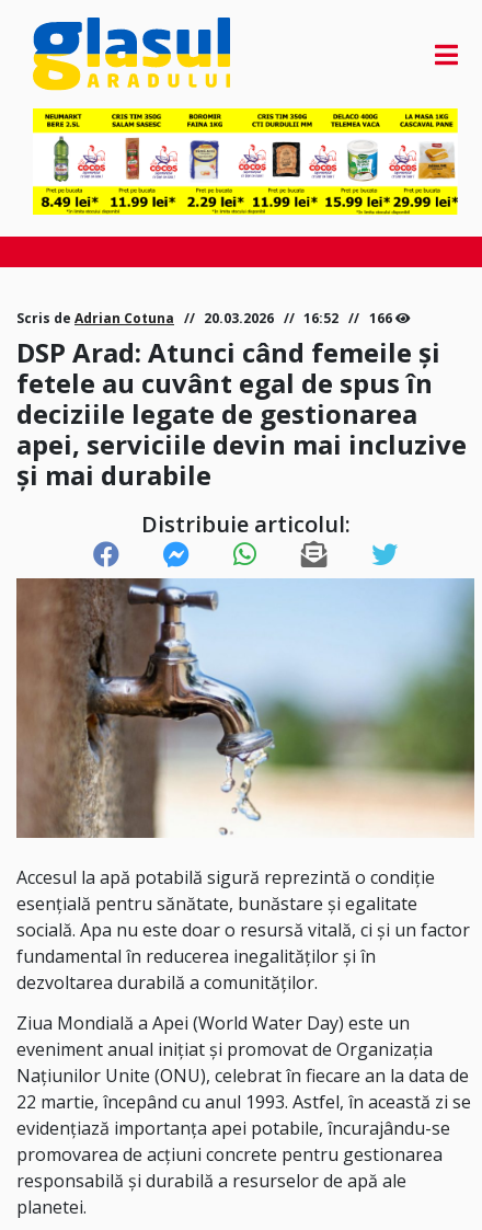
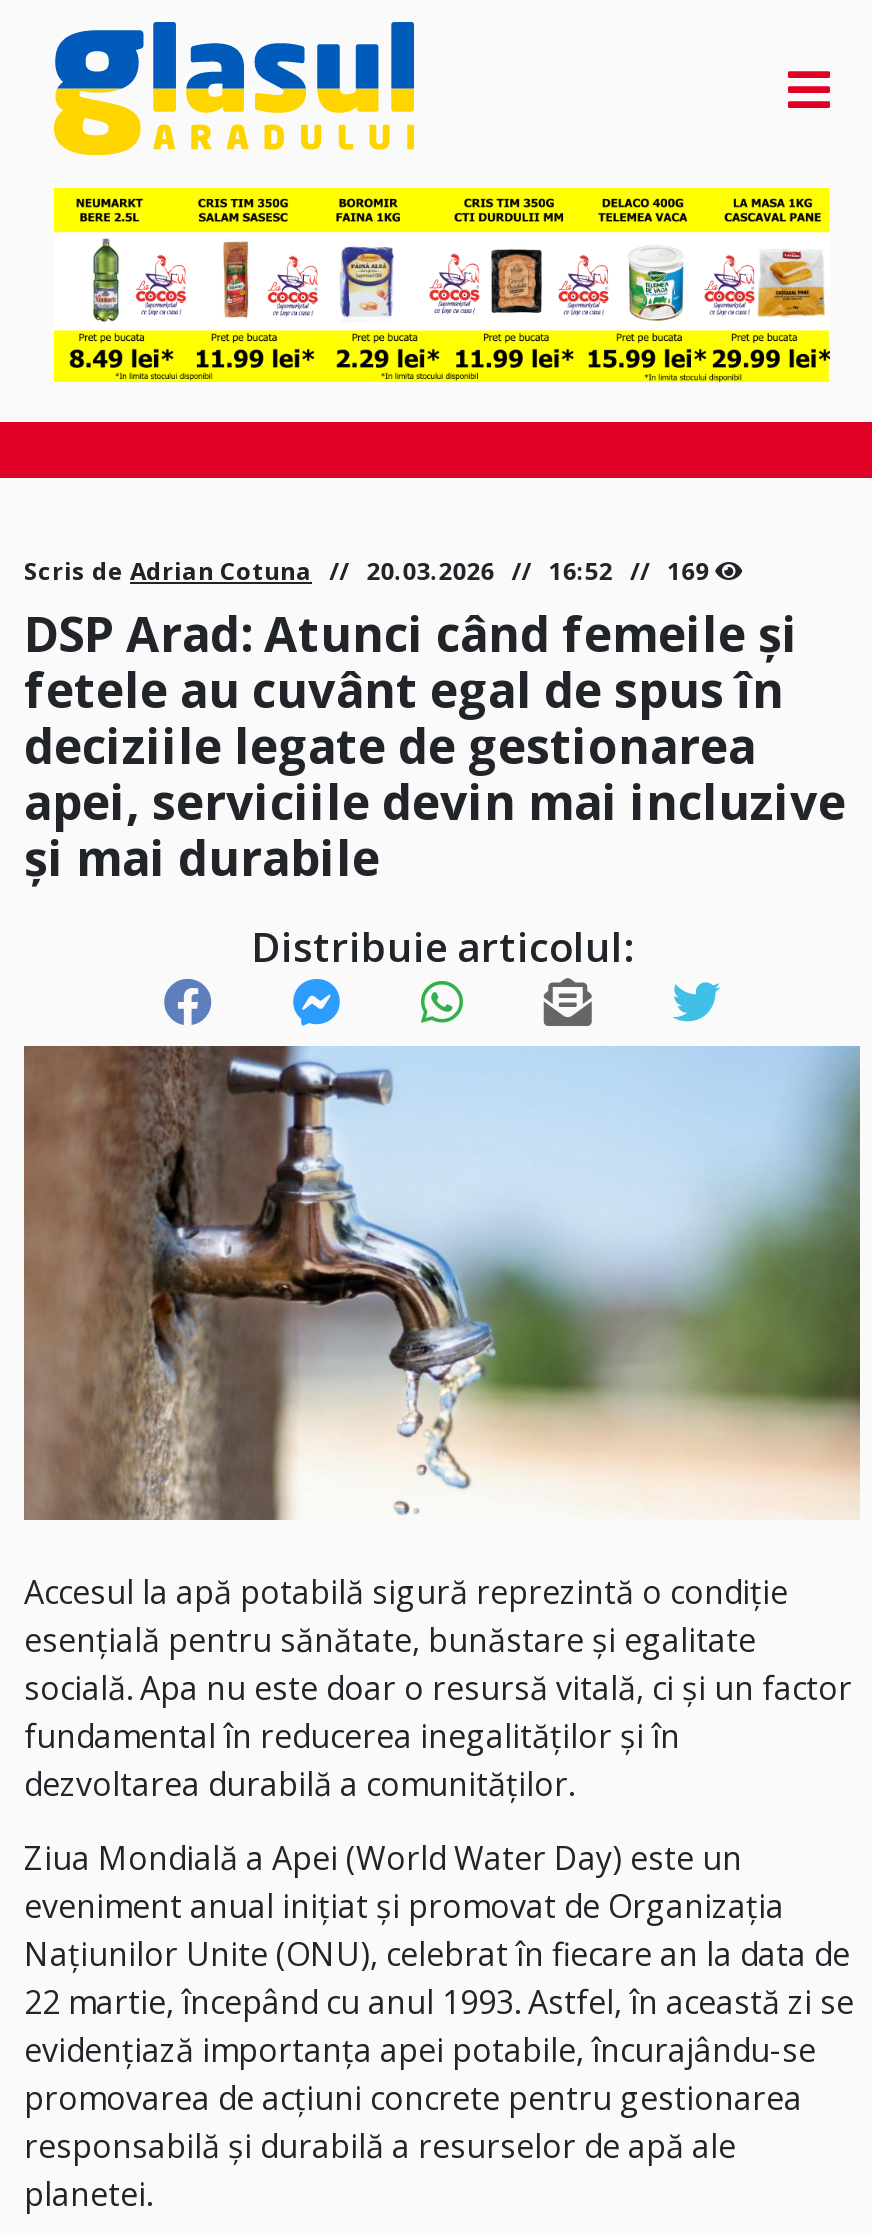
[16,309,392,328] Scris de Adrian Cotuna 20.03.2026 16:52 166 -> [24,555,709,589] Scris de Adrian Cotuna 20.03.2026 16:52 169

